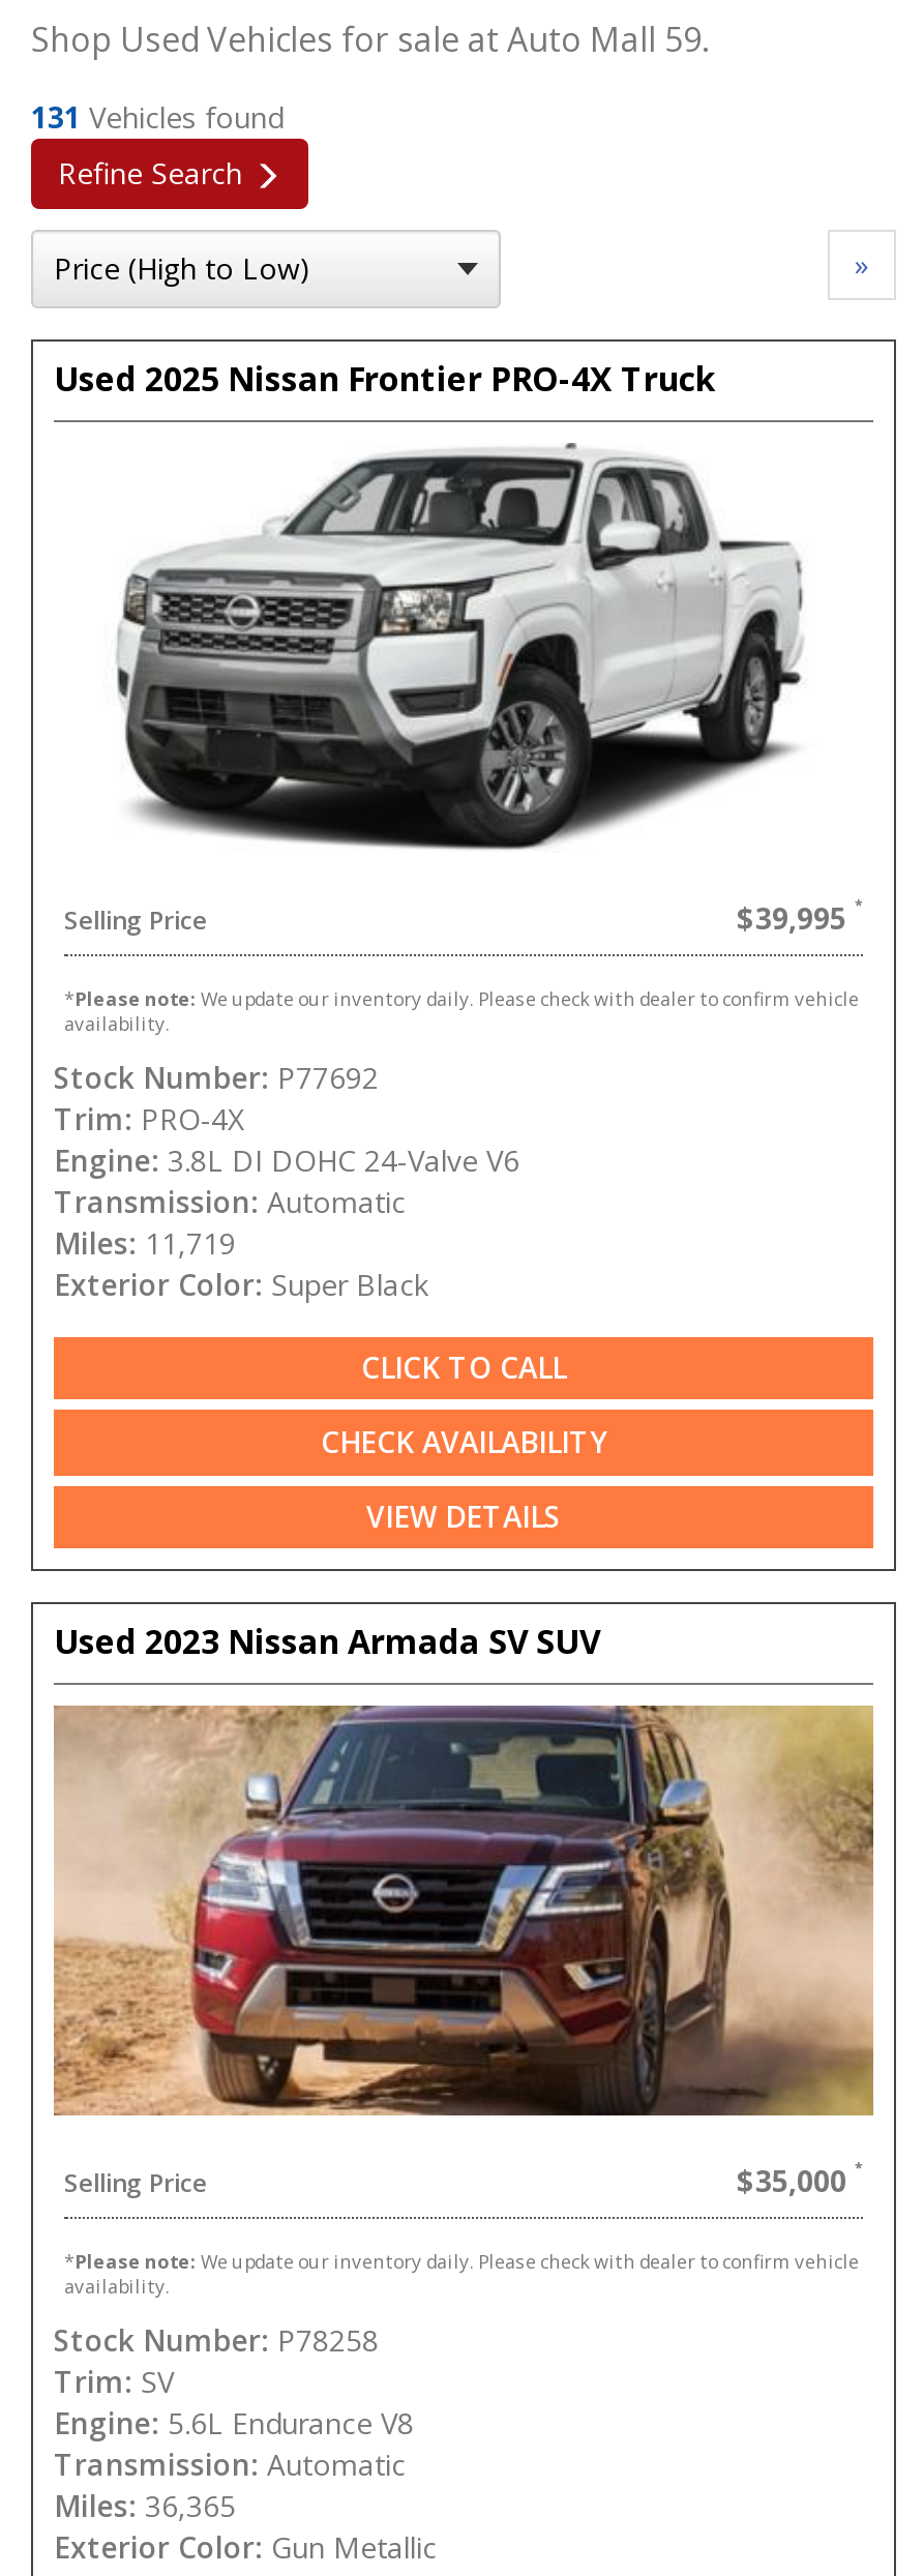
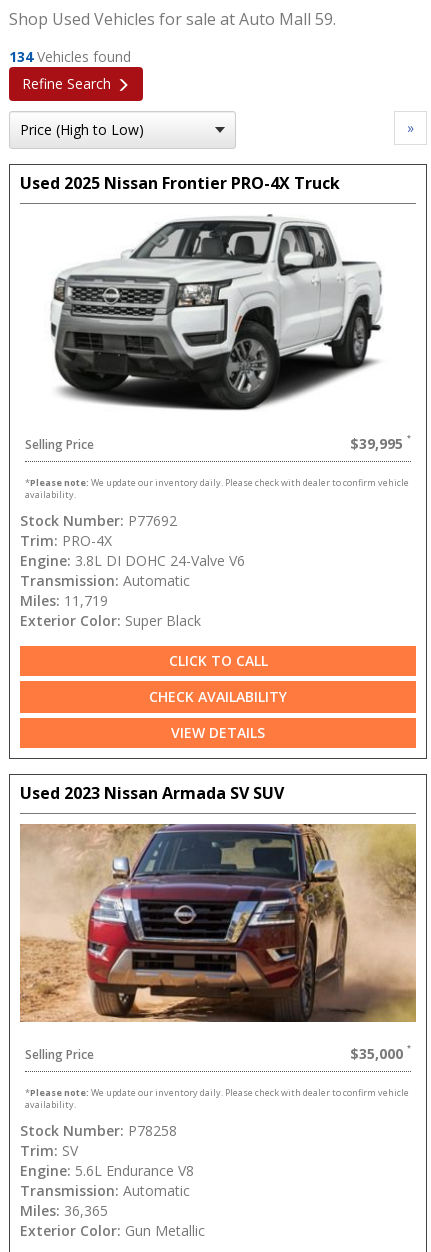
[31,97,284,137] 131 Vehicles found -> [9,47,131,66] 134 Vehicles found

